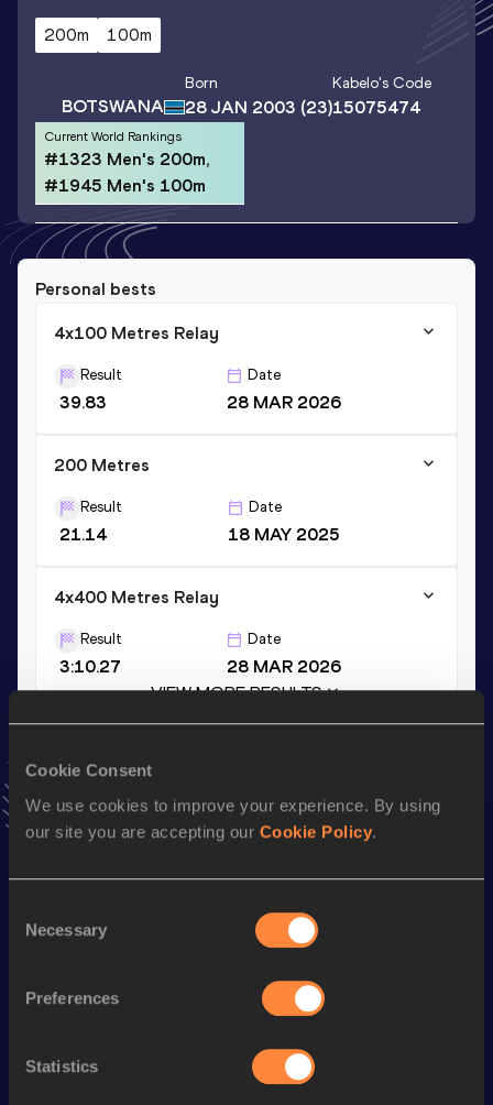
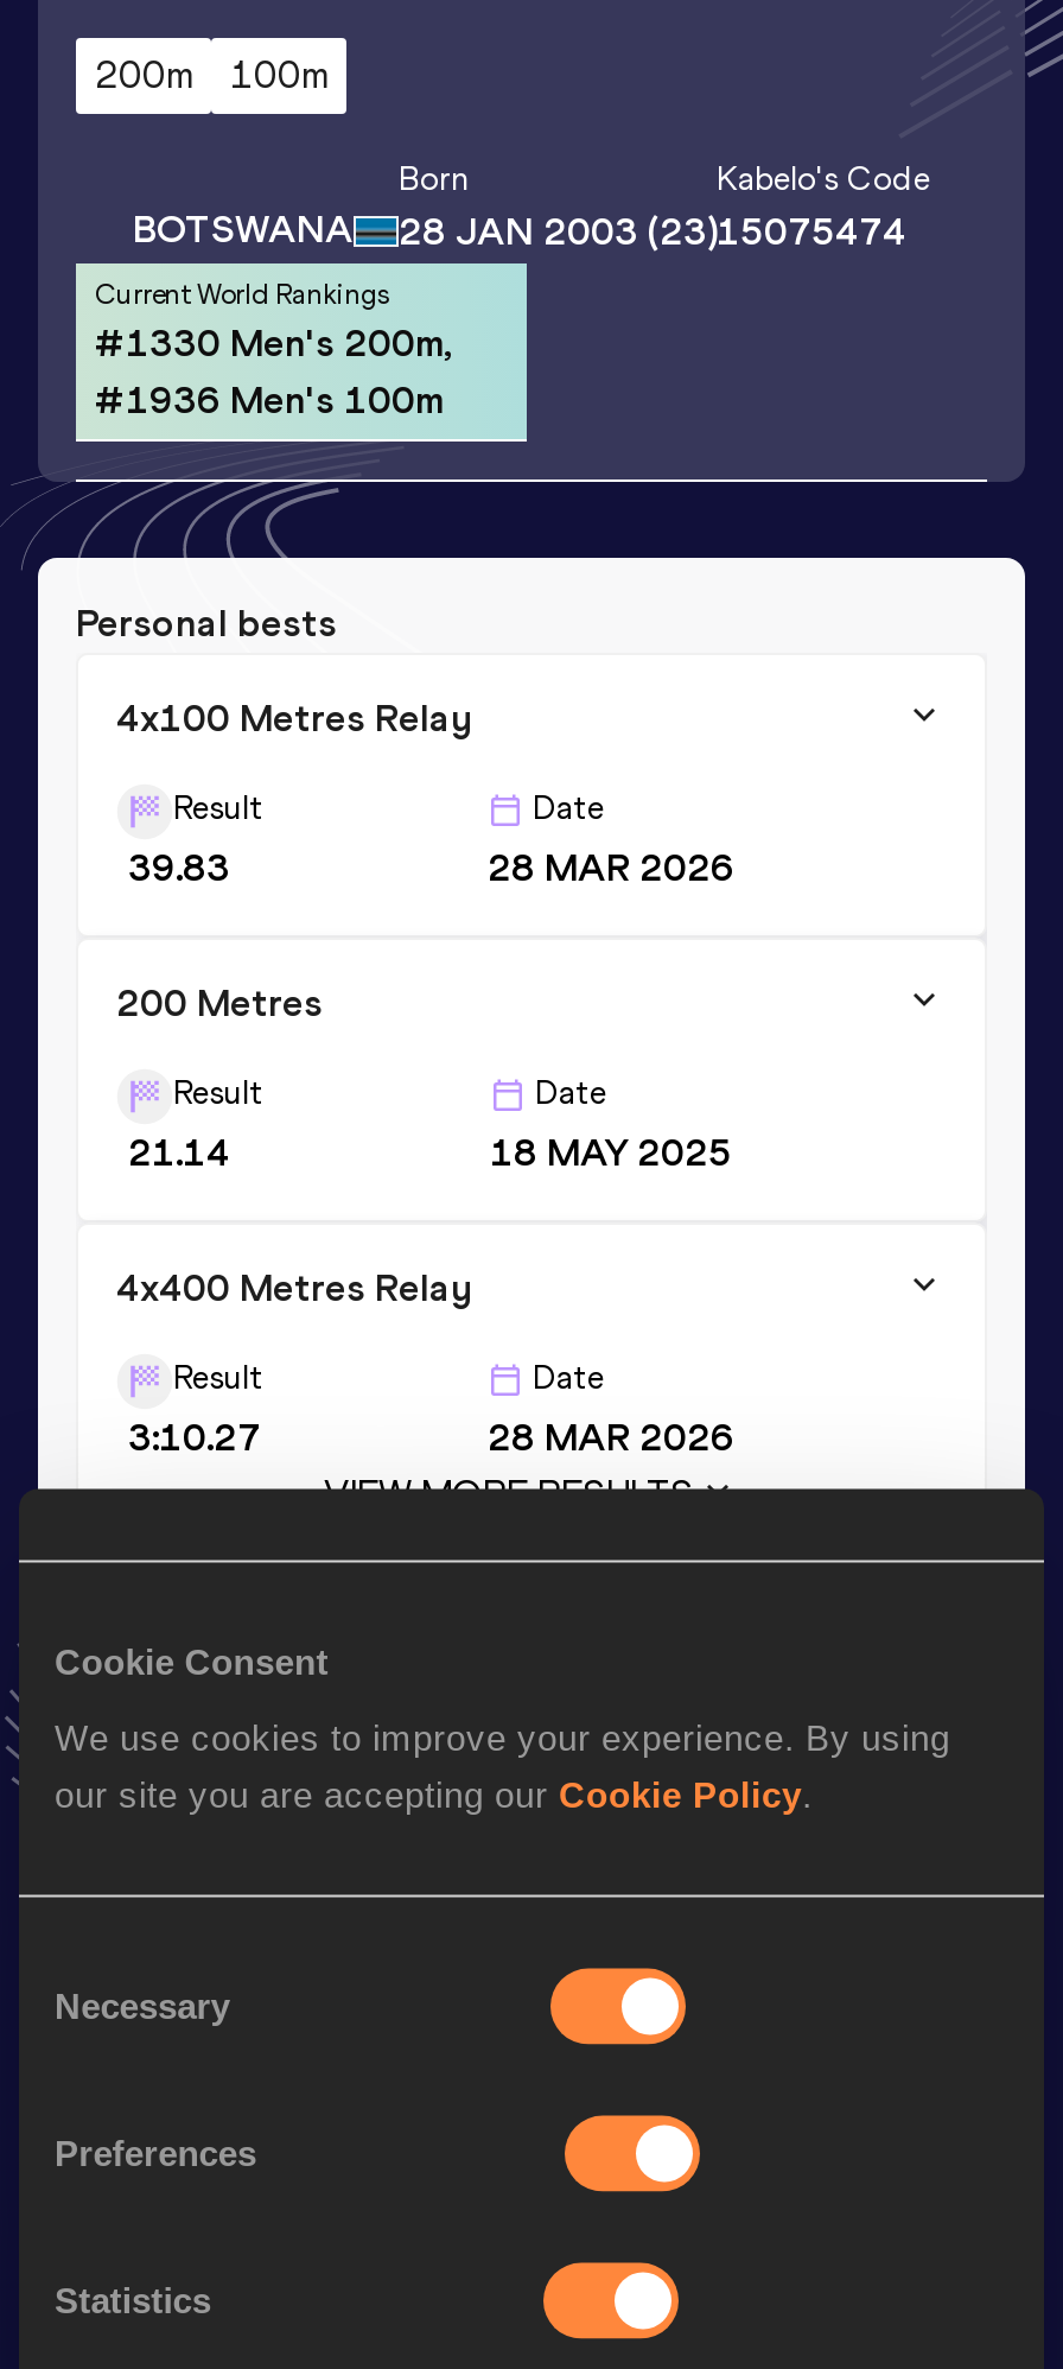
[44,148,209,169] #1323 Men's 200m, -> [95,319,451,364] #1330 Men's 200m,
[44,174,206,195] #1945 Men's 100m -> [95,376,444,421] #1936 Men's 100m

